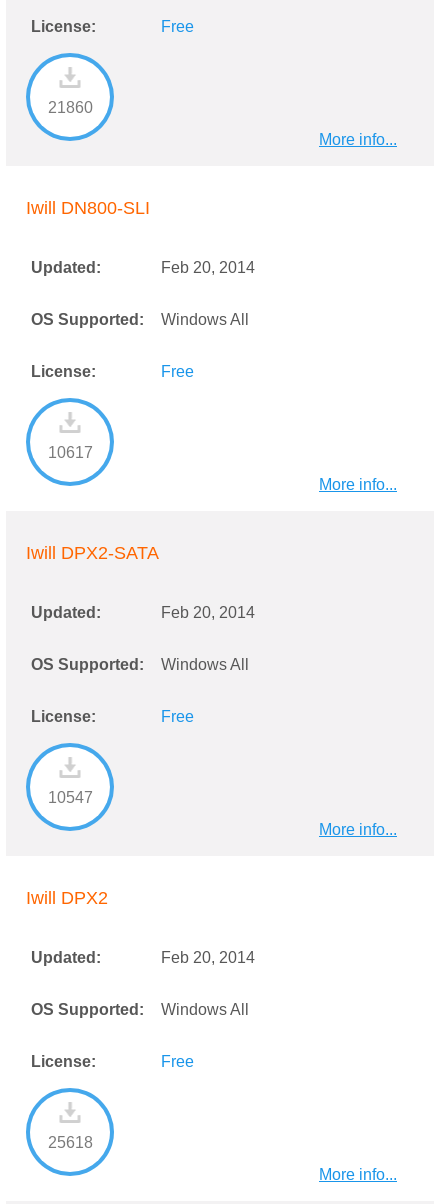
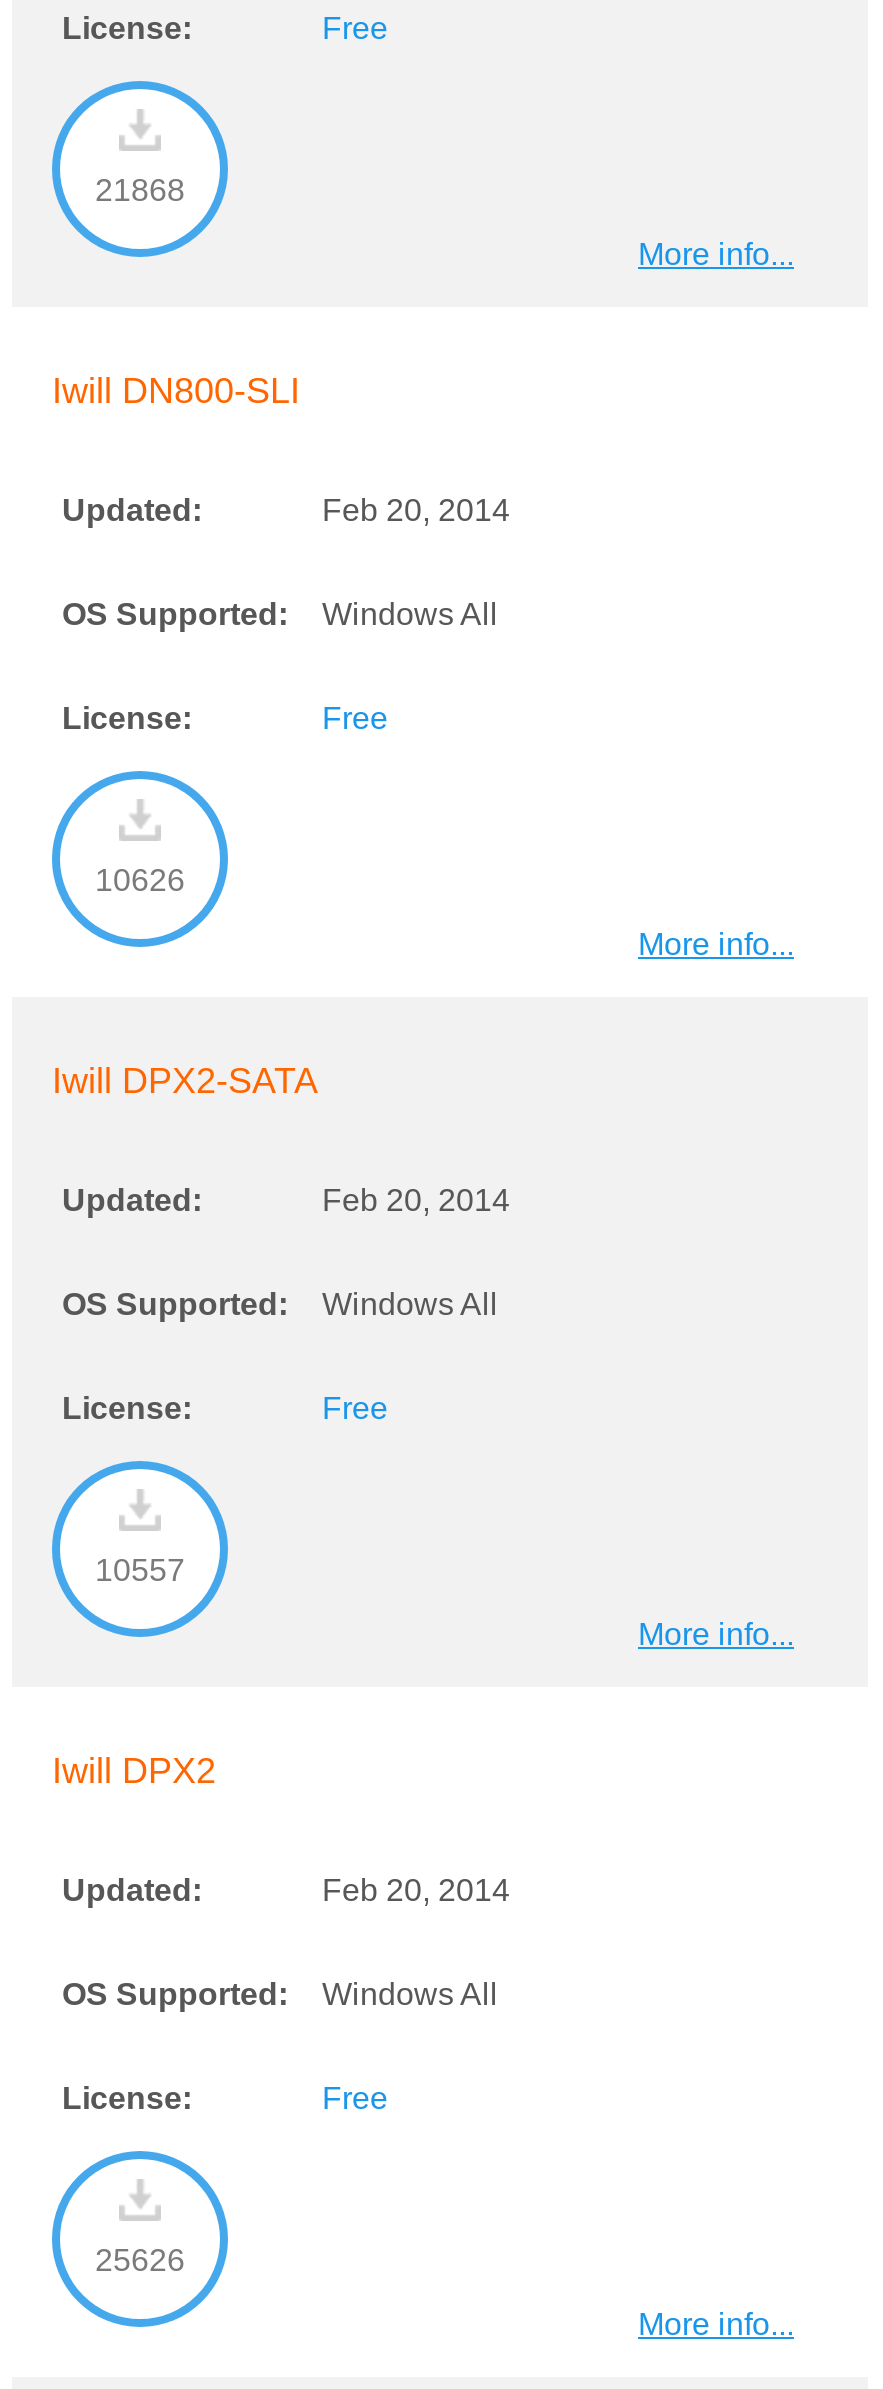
[47,99,92,116] 21860 -> [95,173,185,207] 21868
[47,444,92,461] 10617 -> [95,863,185,897] 10626
[47,789,92,806] 10547 -> [95,1553,185,1587] 10557
[47,1134,92,1151] 25618 -> [95,2243,185,2277] 25626

